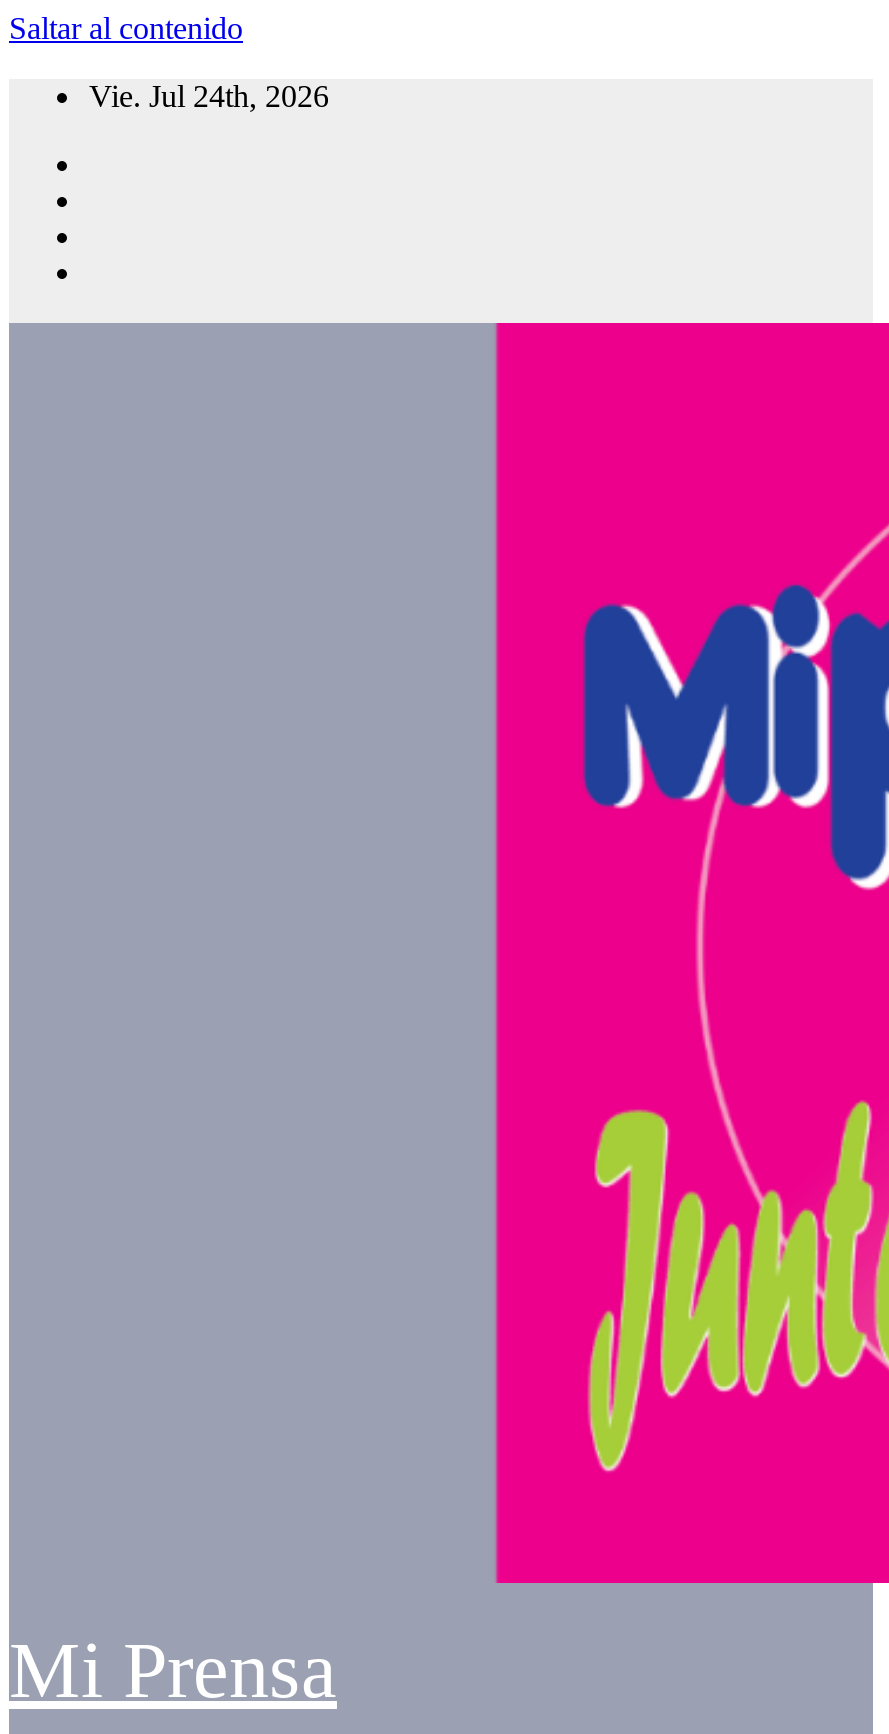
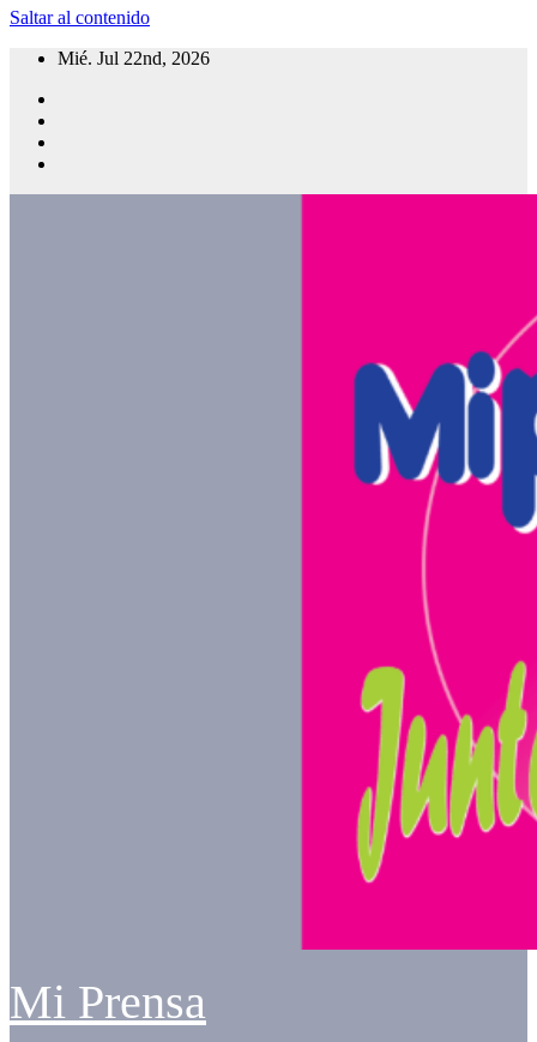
[89,79,329,113] Vie. Jul 24th, 2026 -> [58,48,210,68] Mié. Jul 22nd, 2026

